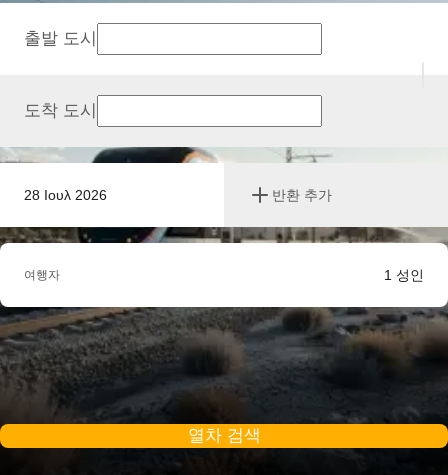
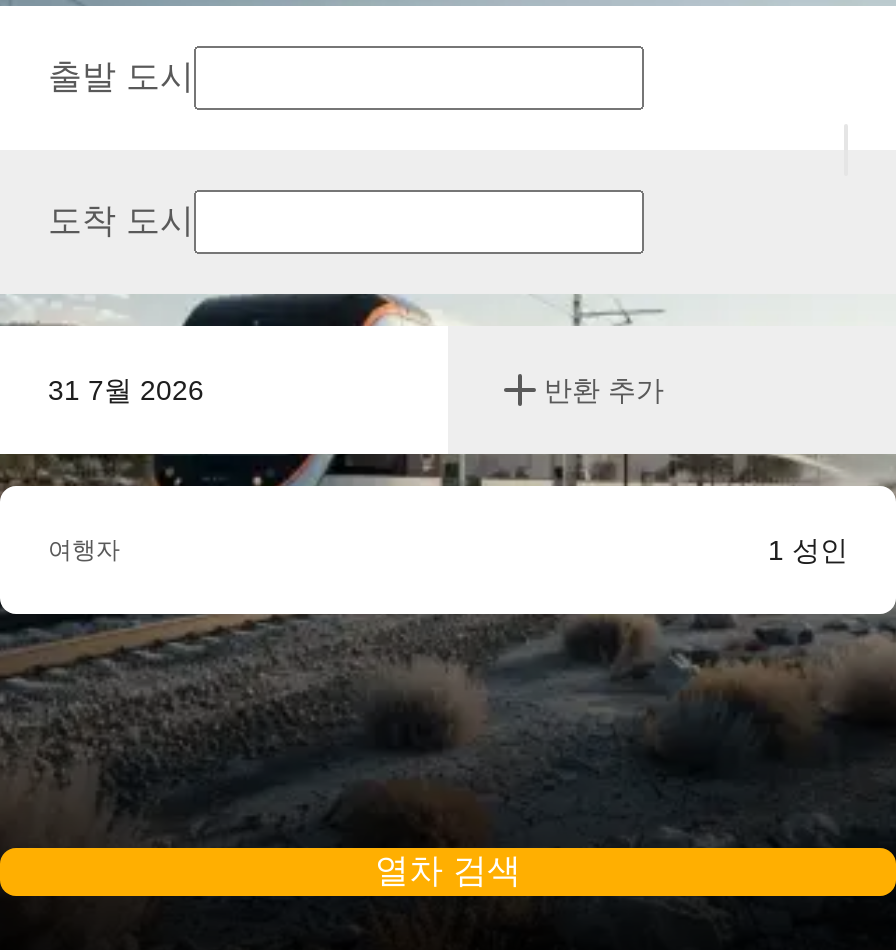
[24,187,107,203] 28 Ιουλ 2026 -> [48,374,204,406] 31 7월 2026

